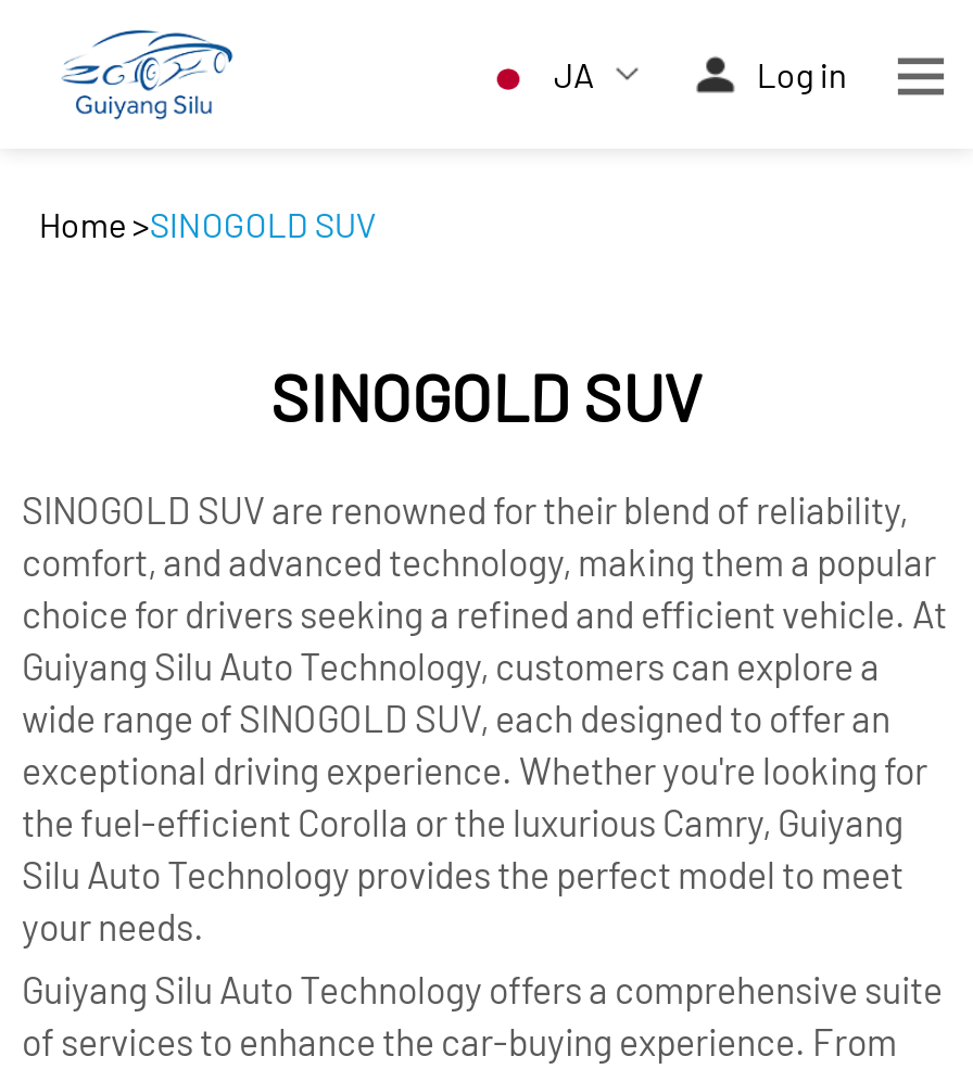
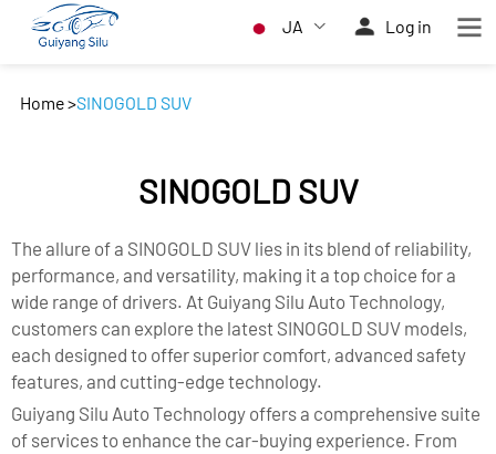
[22,488,947,948] SINOGOLD SUV are renowned for their blend of reliability, | comfort, and advanced technology, making them a popular | choice for drivers seeking a refined and efficient vehicle. At | Guiyang Silu Auto Technology, customers can explore a | wide range of SINOGOLD SUV, each designed to offer an | exceptional driving experience. Whether you're looking for | the fuel-efficient Corolla or the luxurious Camry, Guiyang | Silu Auto Technology provides the perfect model to meet | your needs. -> [11,237,472,392] The allure of a SINOGOLD SUV lies in its blend of reliability, | performance, and versatility, making it a top choice for a | wide range of drivers. At Guiyang Silu Auto Technology, | customers can explore the latest SINOGOLD SUV models, | each designed to offer superior comfort, advanced safety | features, and cutting-edge technology.

